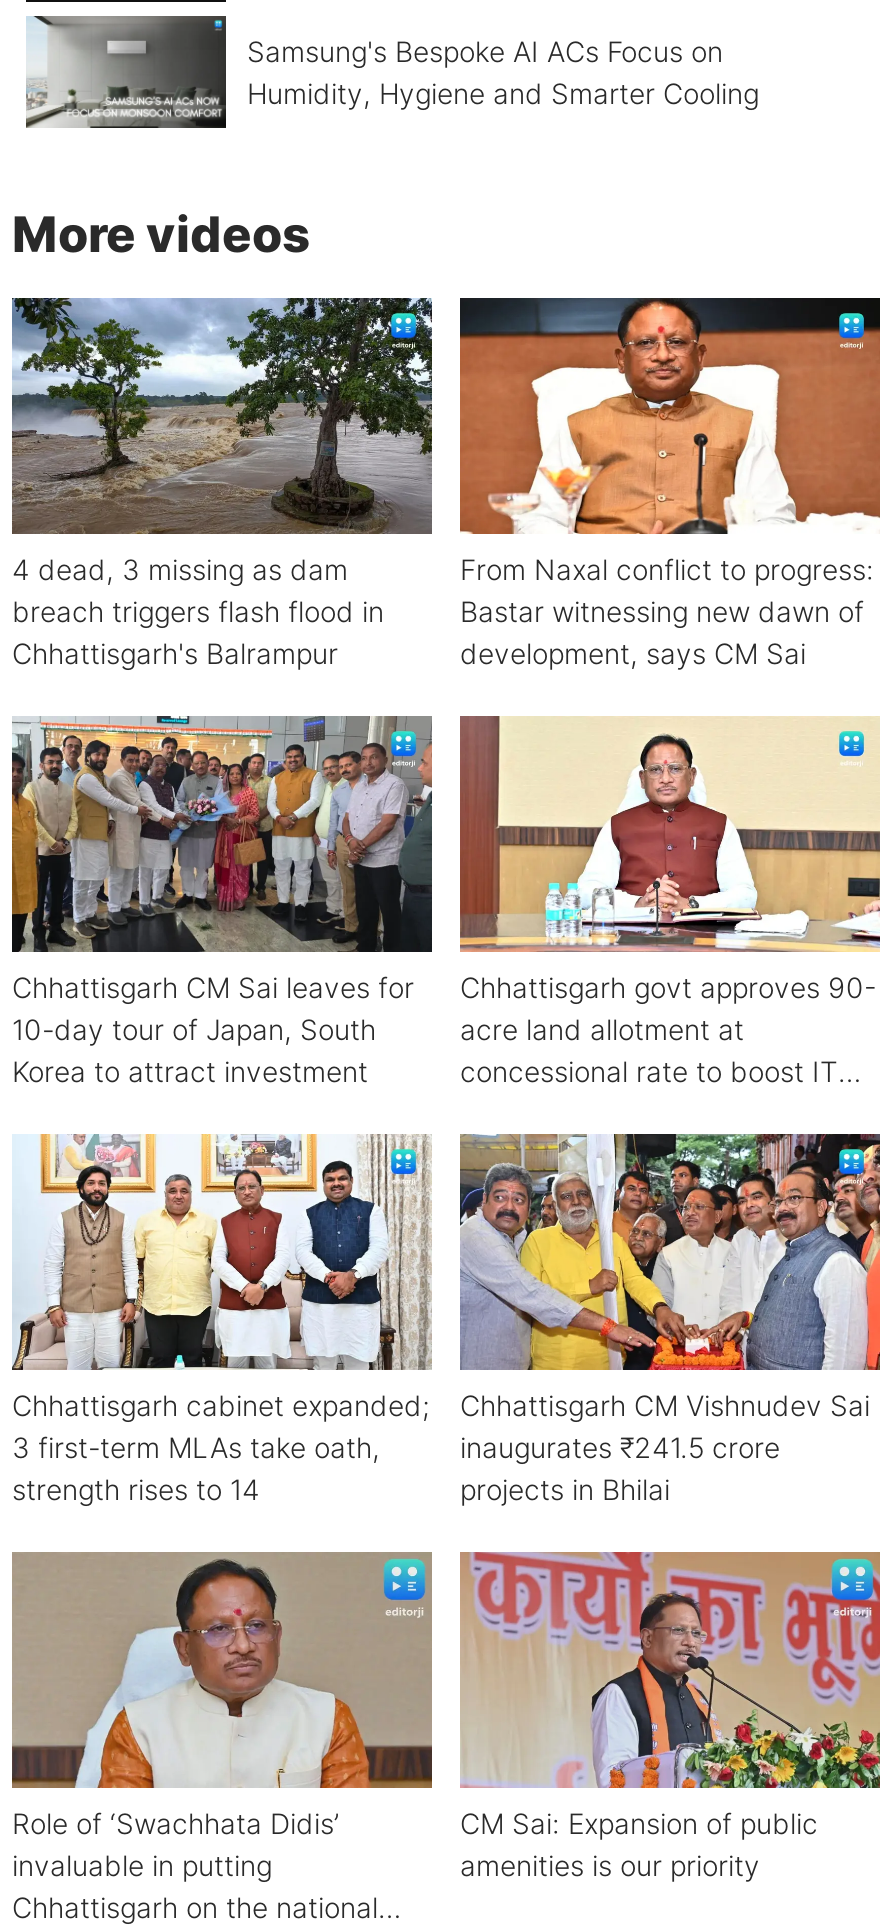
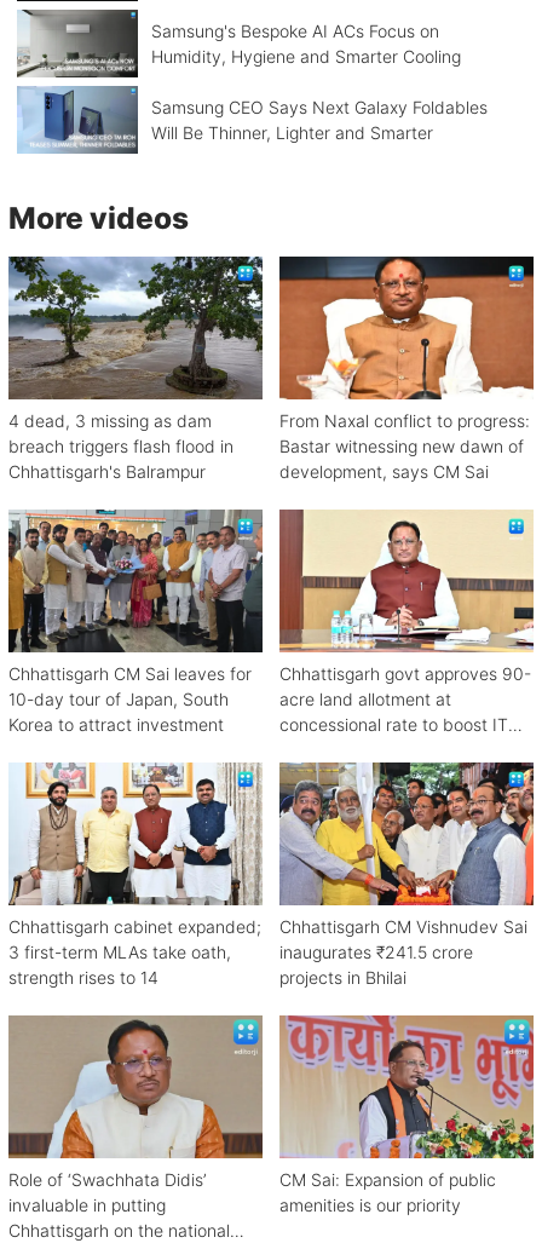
none -> [17,86,487,154] [image] | Samsung CEO Says Next Galaxy Foldables | Will Be Thinner, Lighter and Smarter

